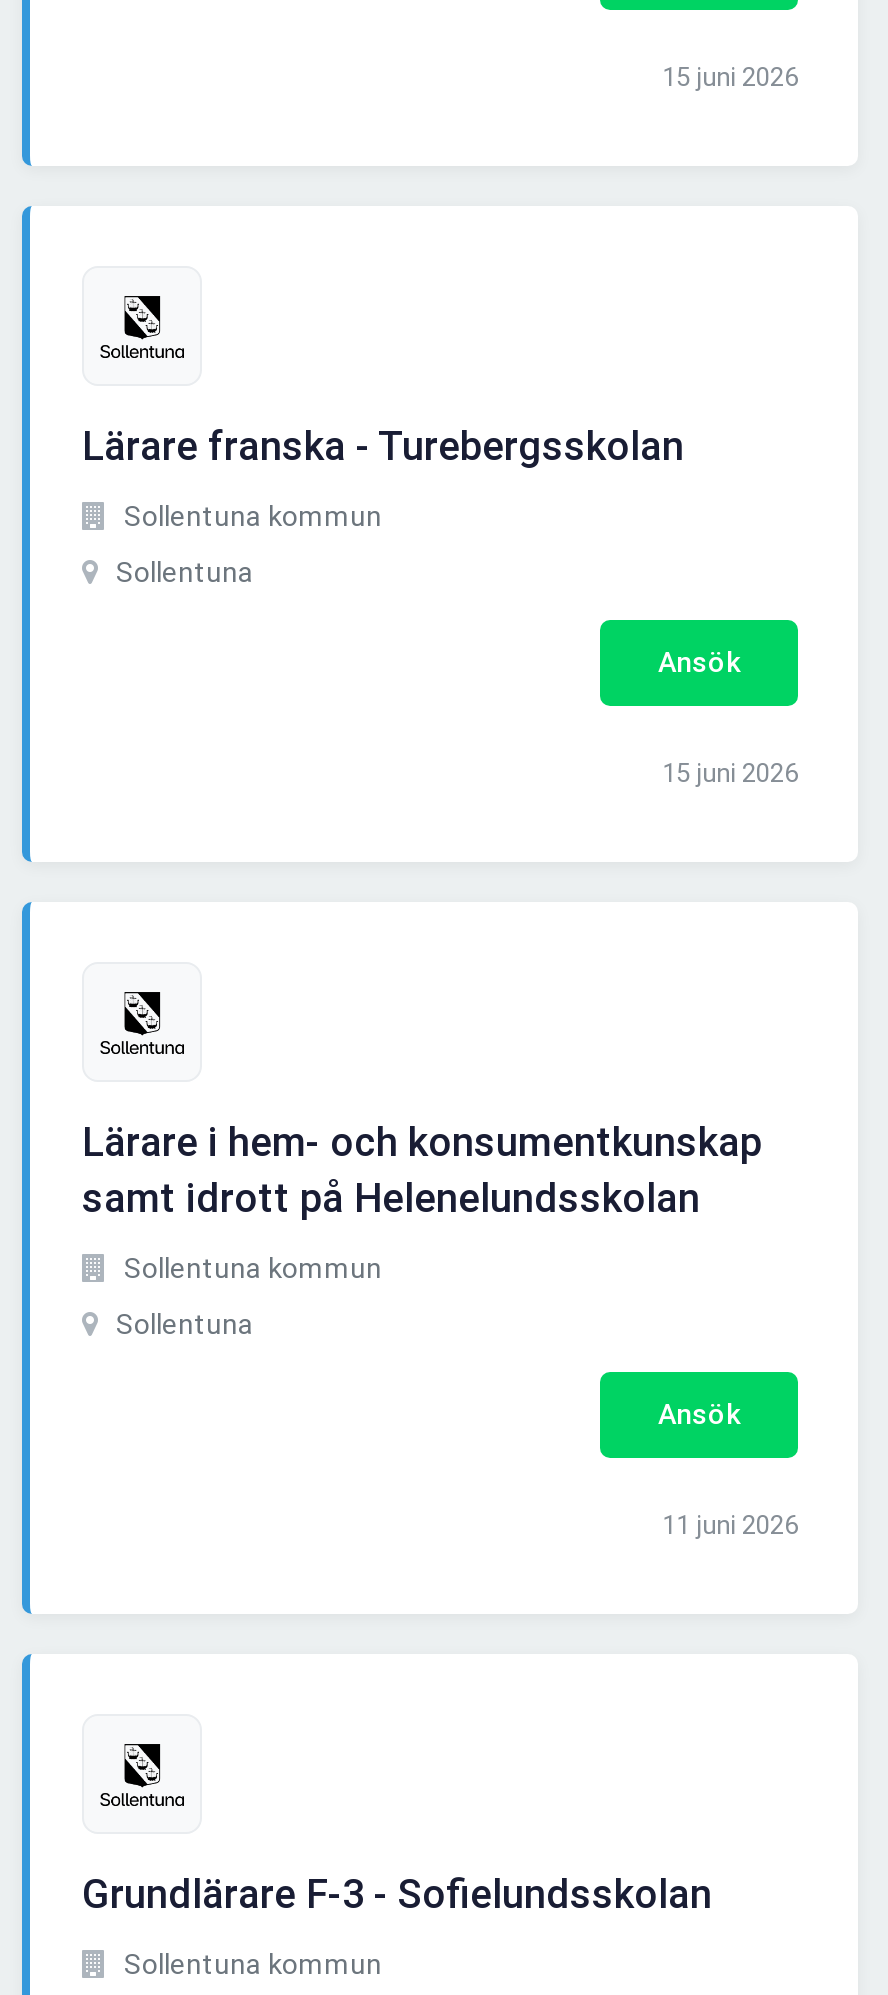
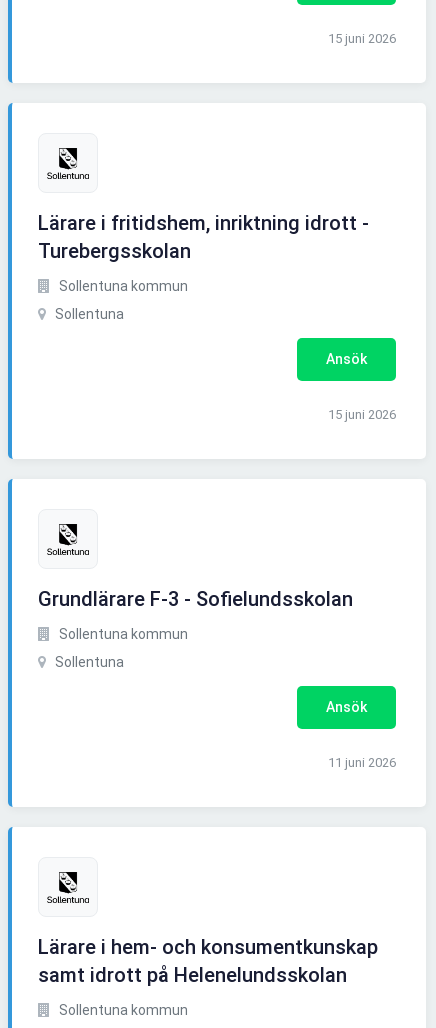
[82,423,684,471] Lärare franska - Turebergsskolan -> [38,211,369,263] Lärare i fritidshem, inriktning idrott - | Turebergsskolan
moved [82,1119,762,1223] -> [38,935,378,987]: Lärare i hem- och konsumentkunskap | samt idrott på Helenelundsskolan
moved [82,1871,712,1919] -> [38,587,353,611]: Grundlärare F-3 - Sofielundsskolan

